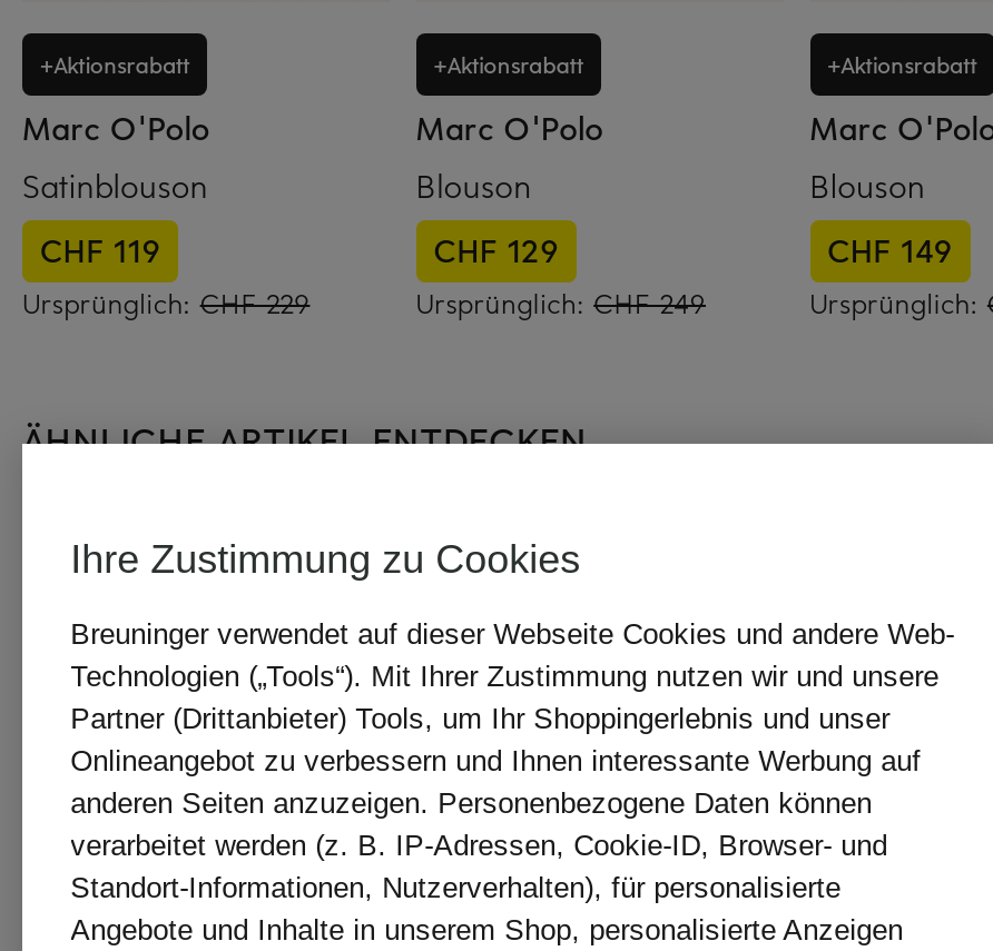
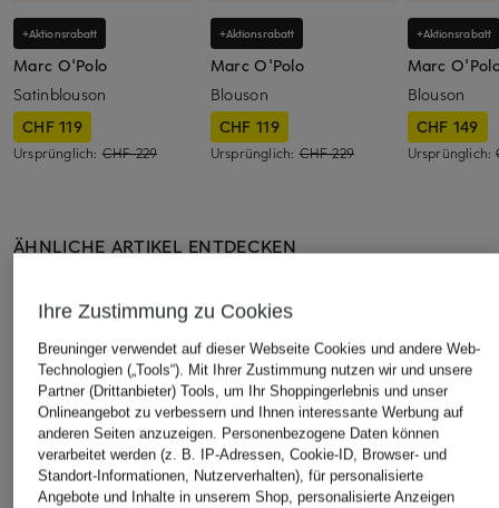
[434,230,559,272] CHF 129 -> [219,116,279,137] CHF 119
[416,286,706,321] Ursprünglich: CHF 249 -> [210,144,354,162] Ursprünglich: CHF 229

